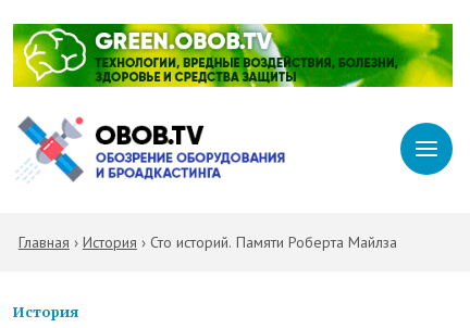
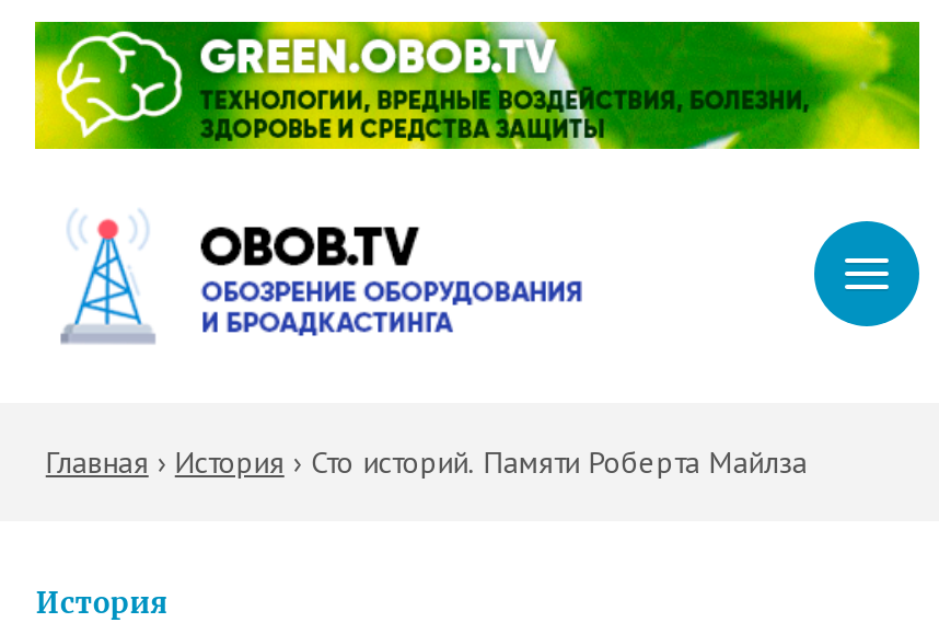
[17,116,84,182] [image] -> [46,210,175,344] [image]

